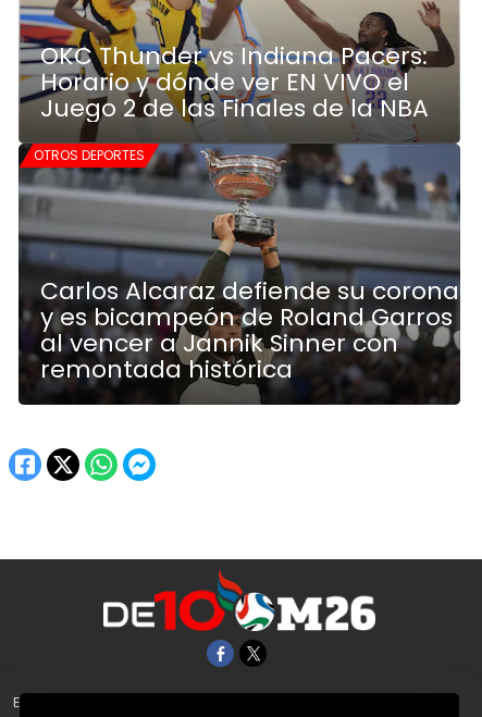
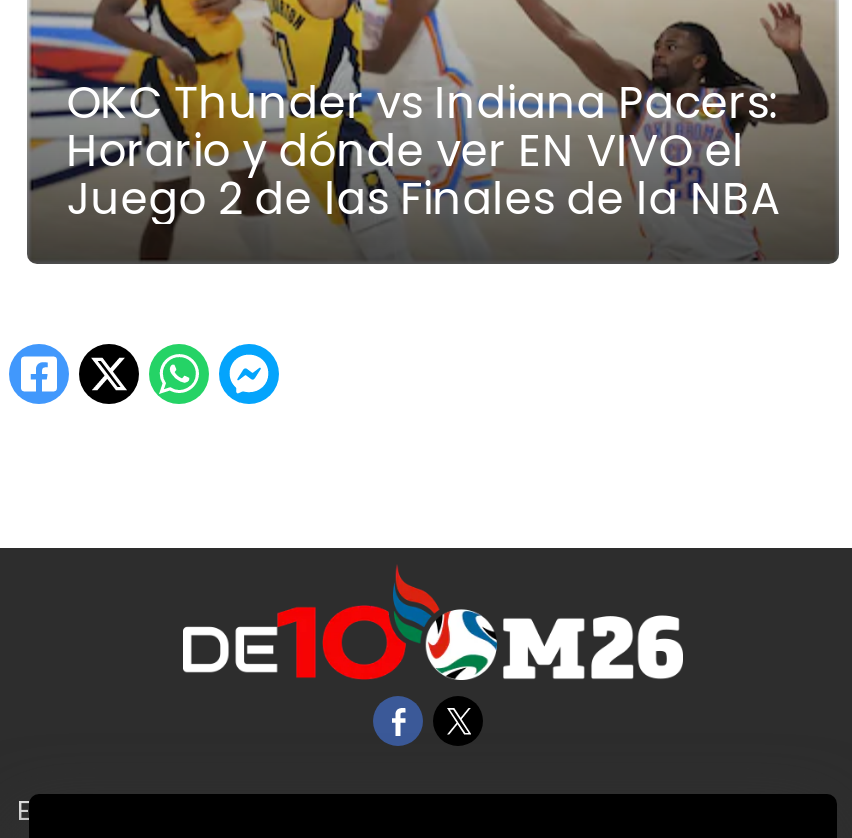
[18,144,460,403] [image] | OTROS DEPORTES -> none
[40,274,459,386] Carlos Alcaraz defiende su corona | y es bicampeón de Roland Garros | al vencer a Jannik Sinner con | remontada histórica -> none

